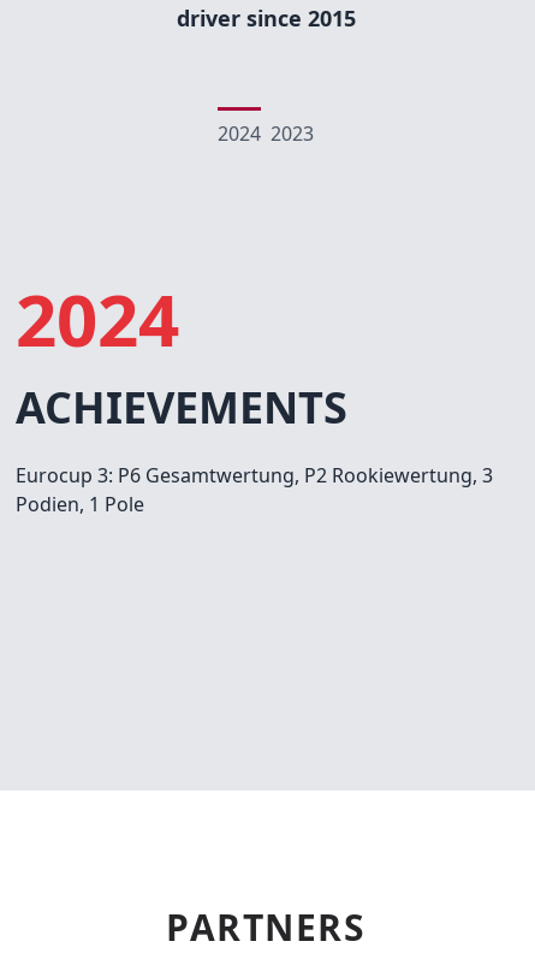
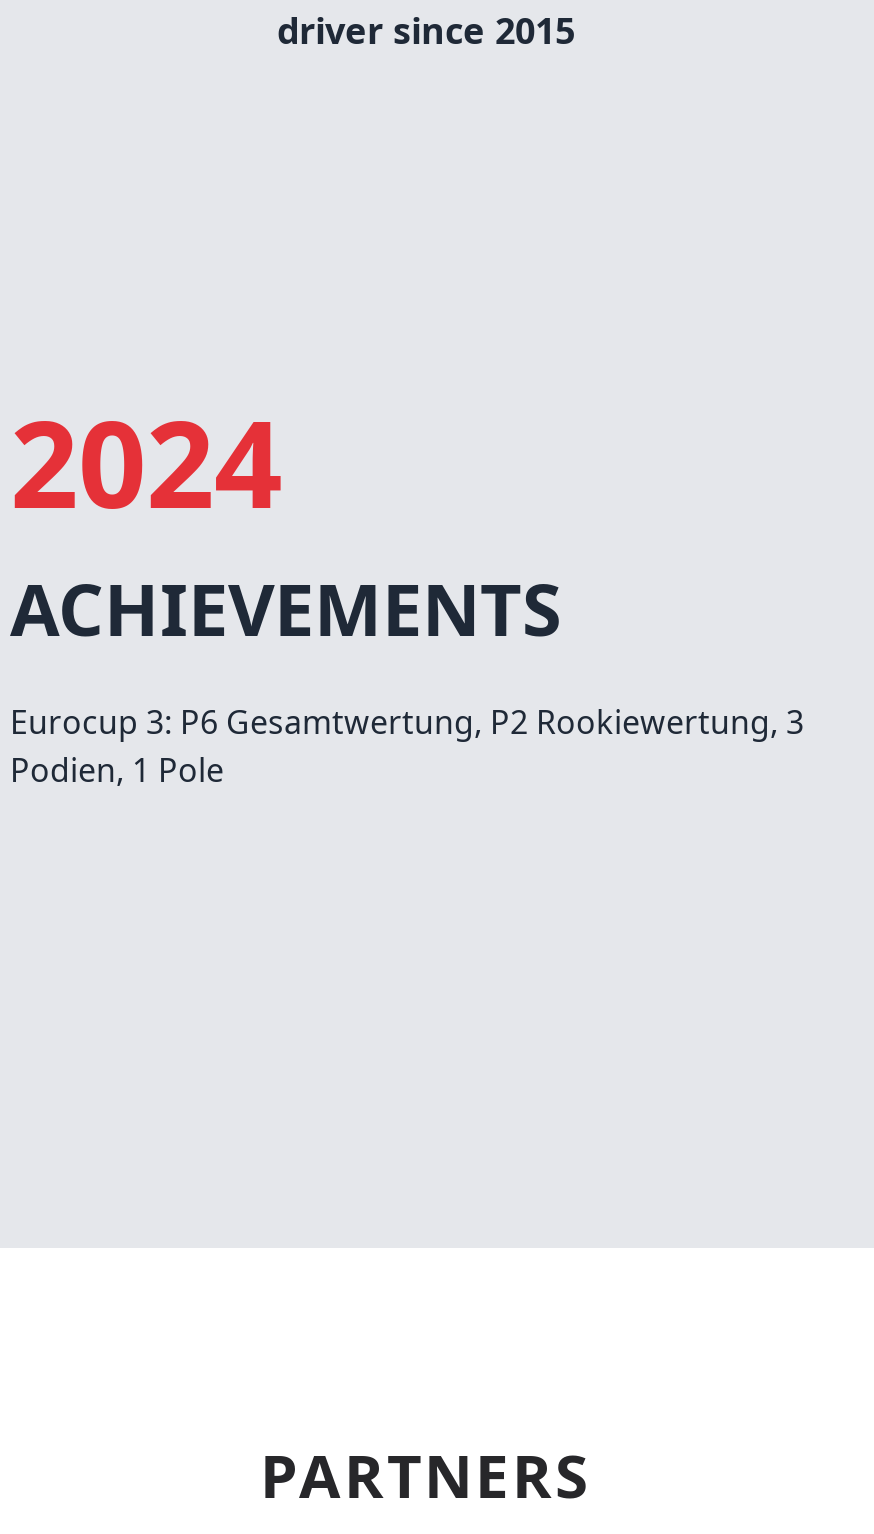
[218,120,314,146] 2024 2023 -> none

